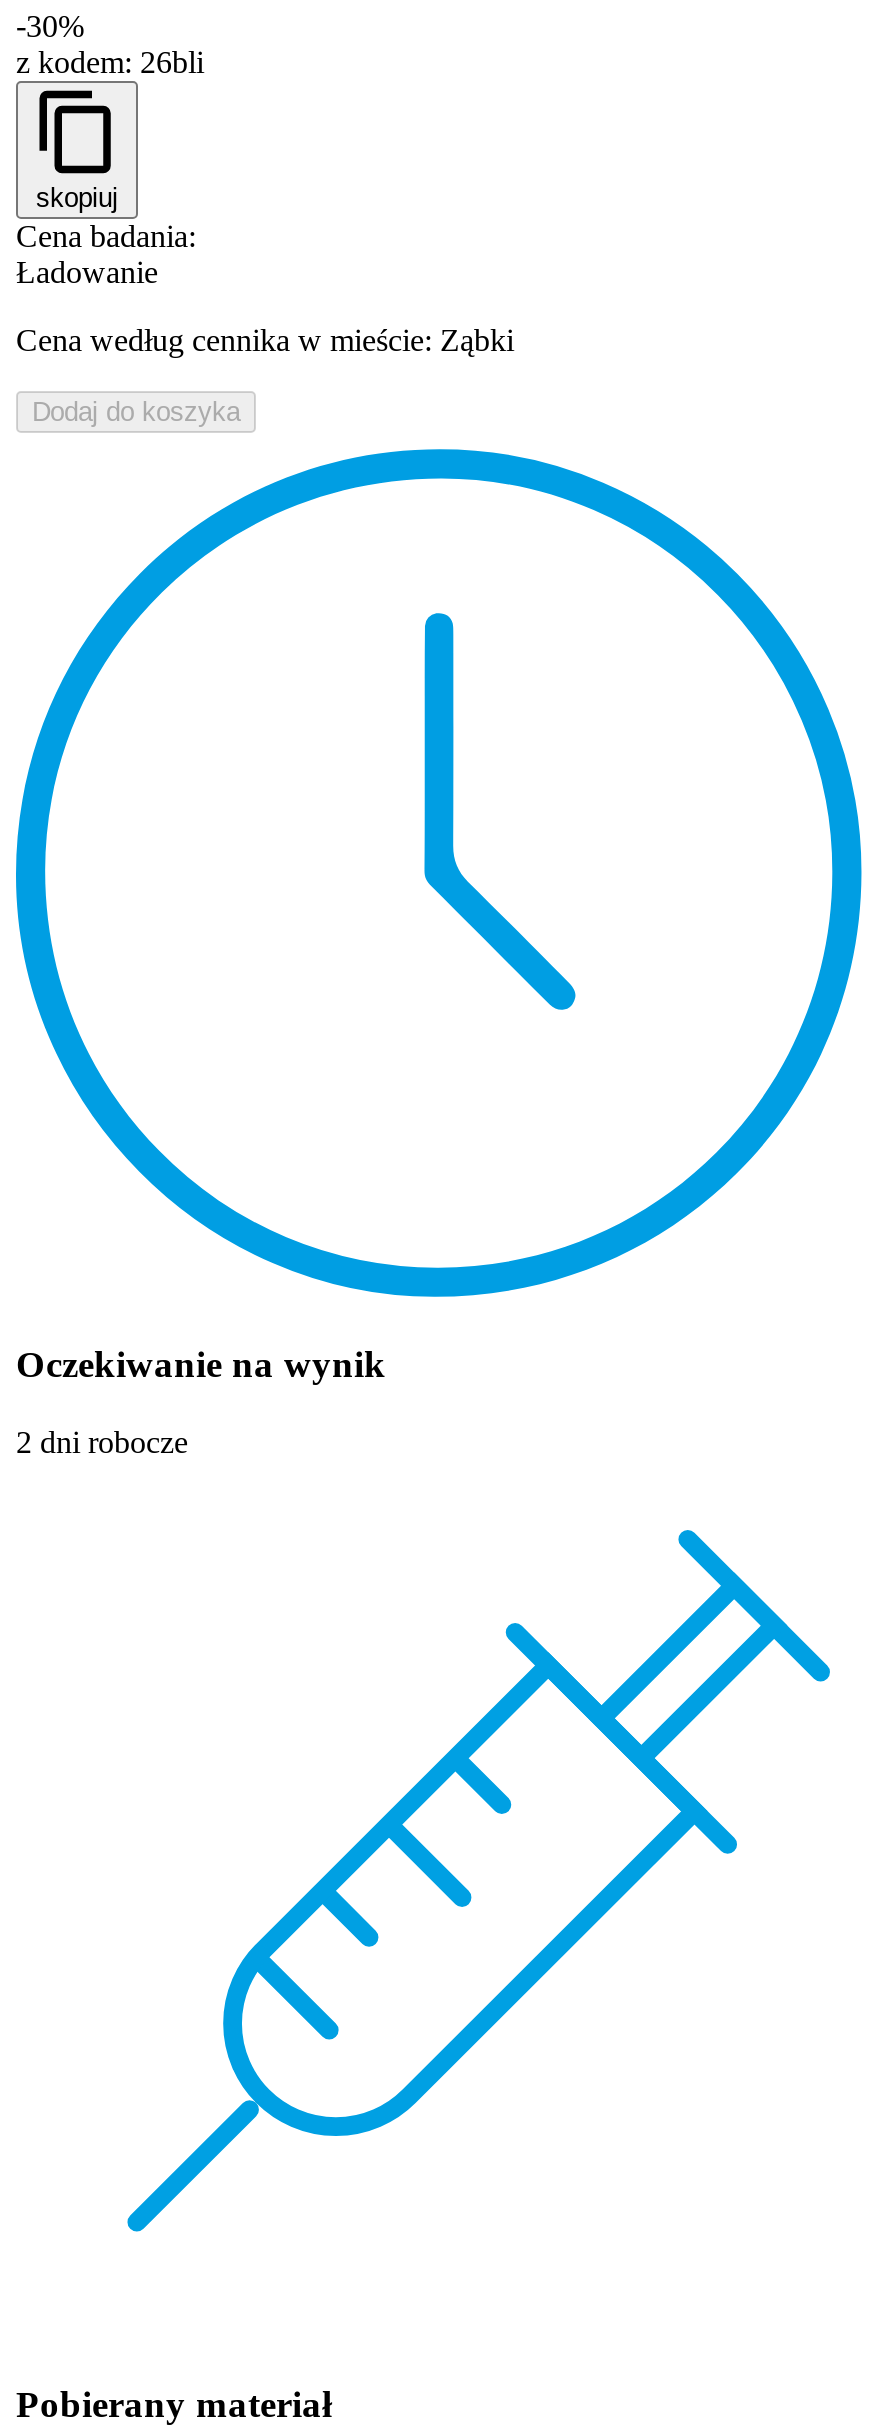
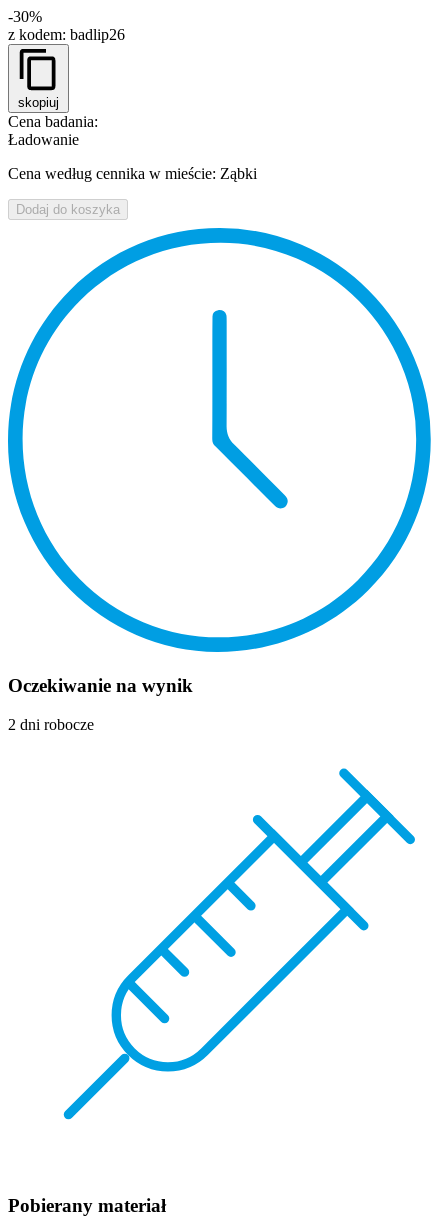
[16,46,204,80] z kodem: 26bli -> [8,26,125,43] z kodem: badlip26

